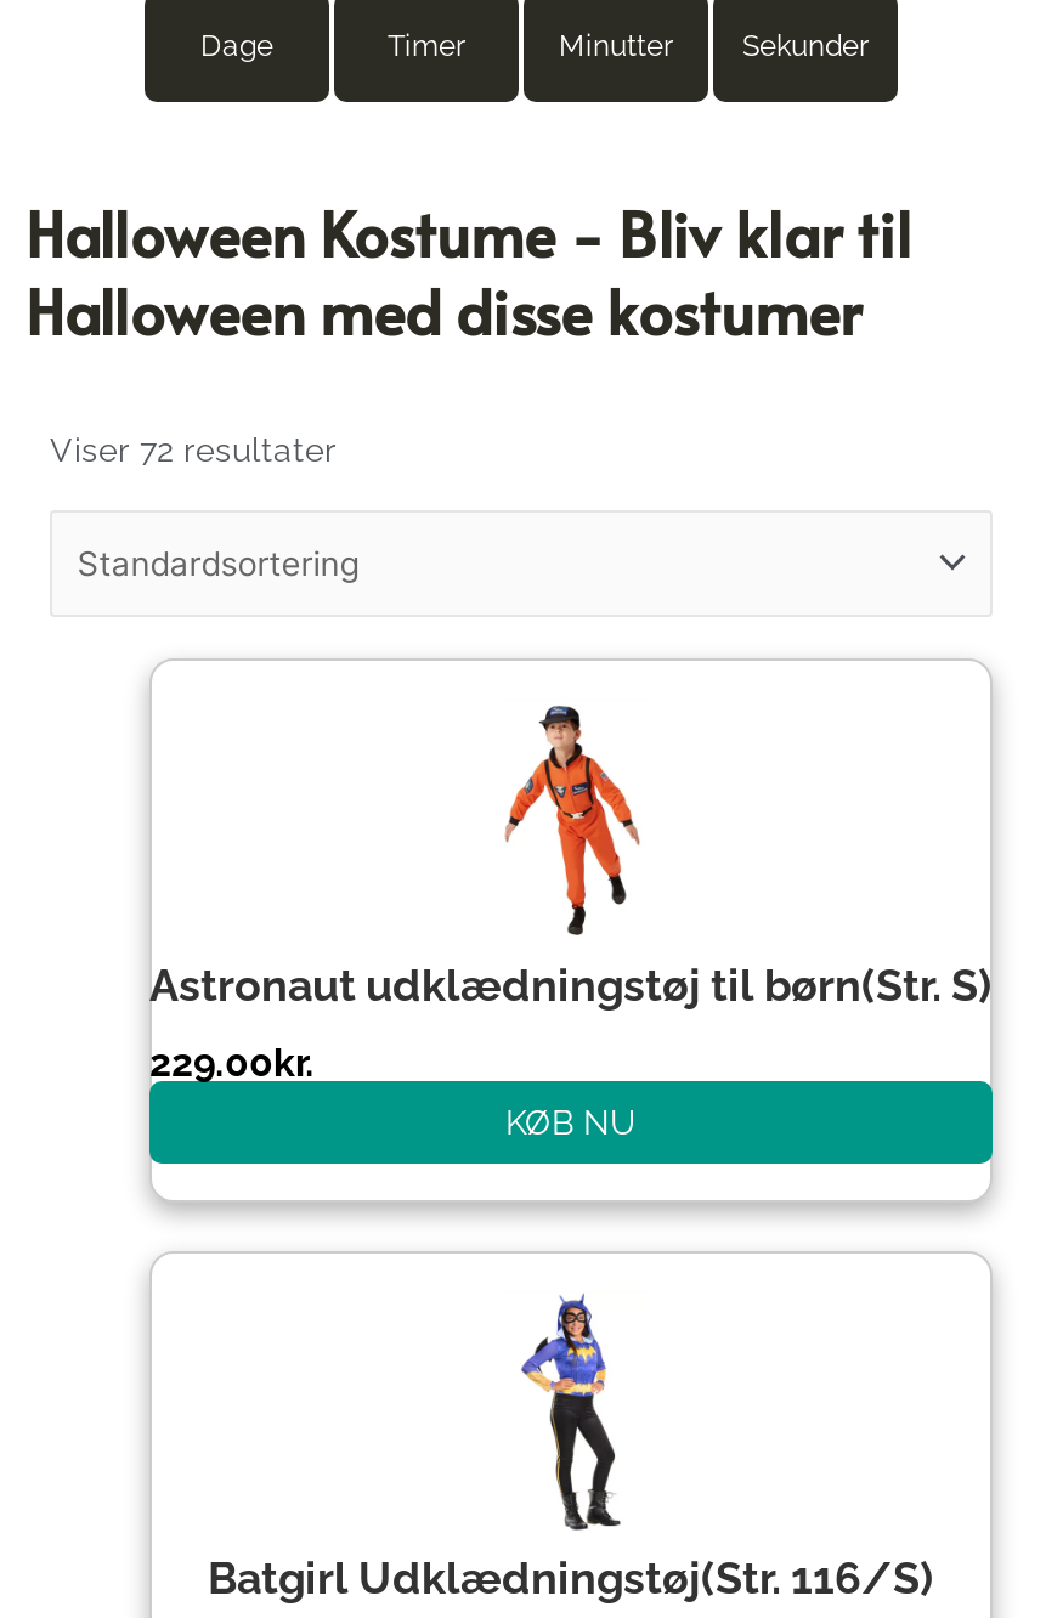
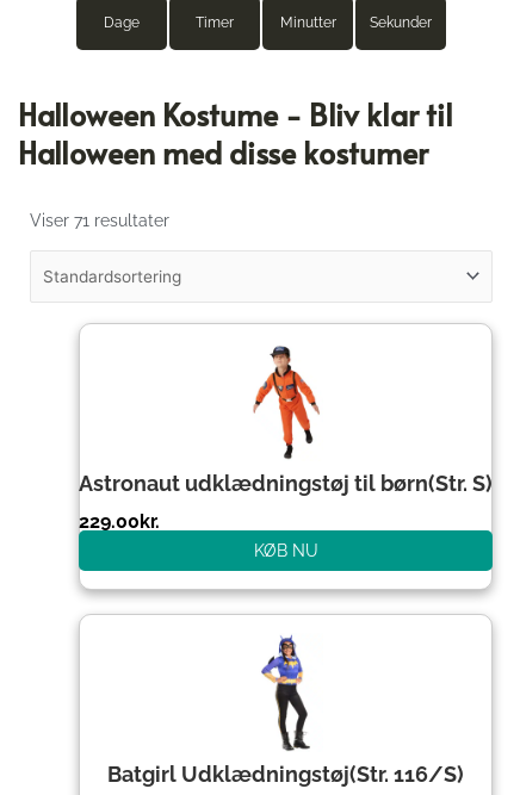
[50,430,337,469] Viser 72 resultater -> [30,211,169,230] Viser 71 resultater

